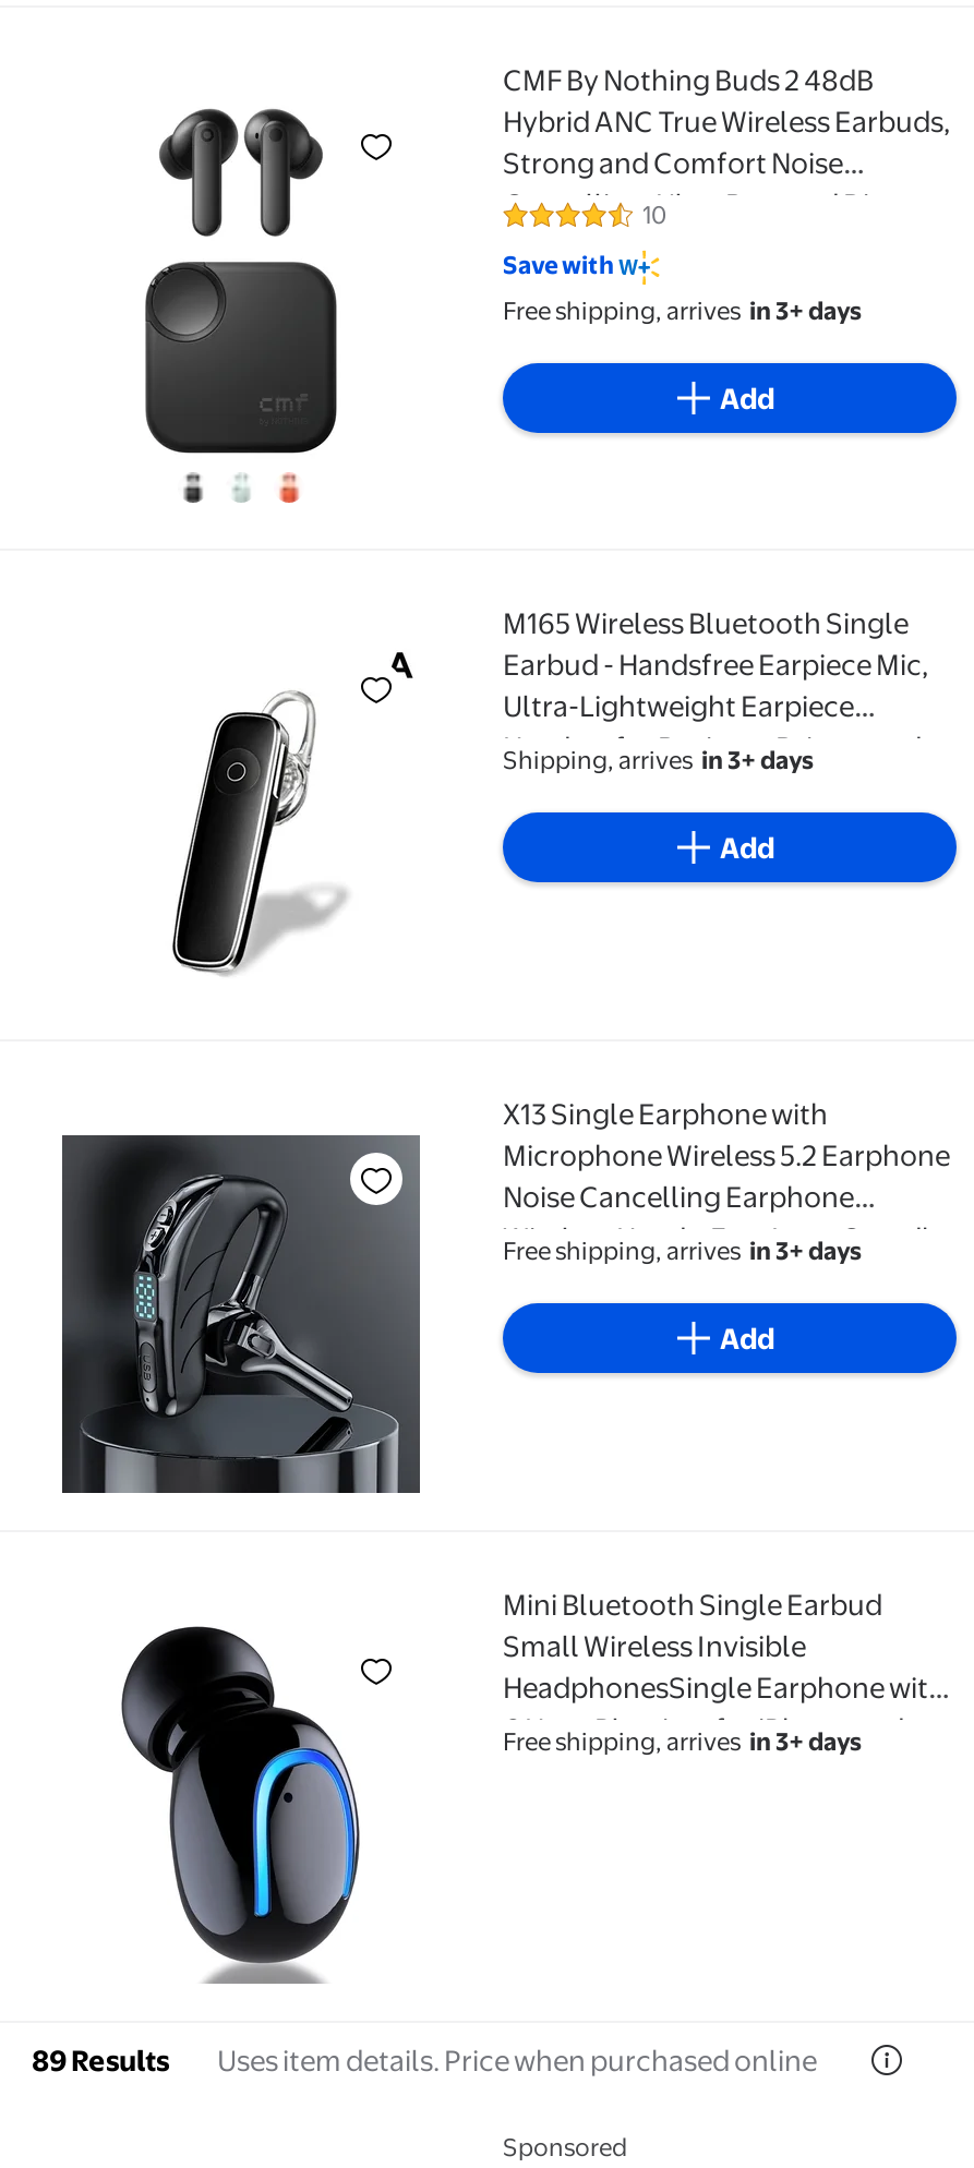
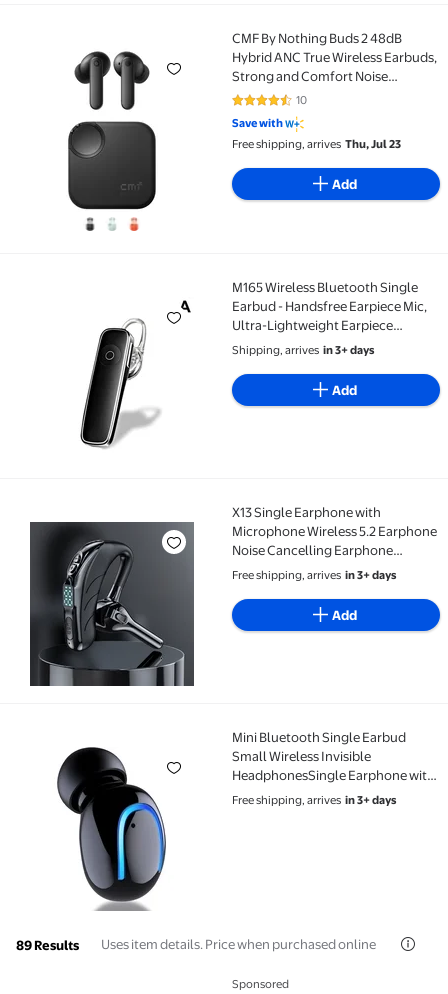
[503,296,863,327] Free shipping, arrives in 3+ days -> [232,137,401,151] Free shipping, arrives Thu, Jul 23

